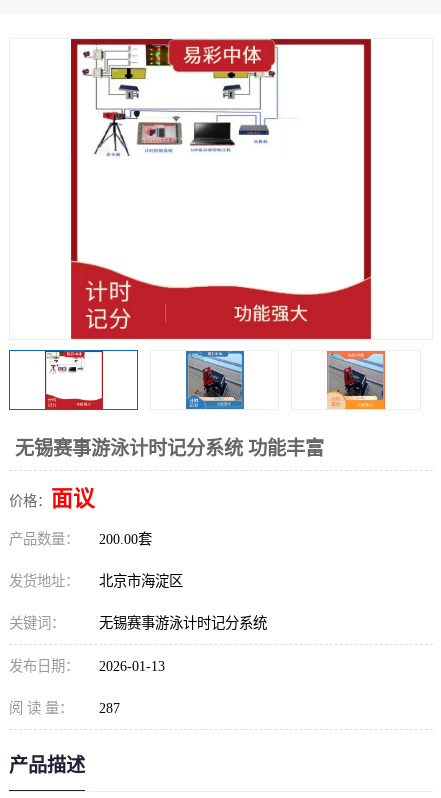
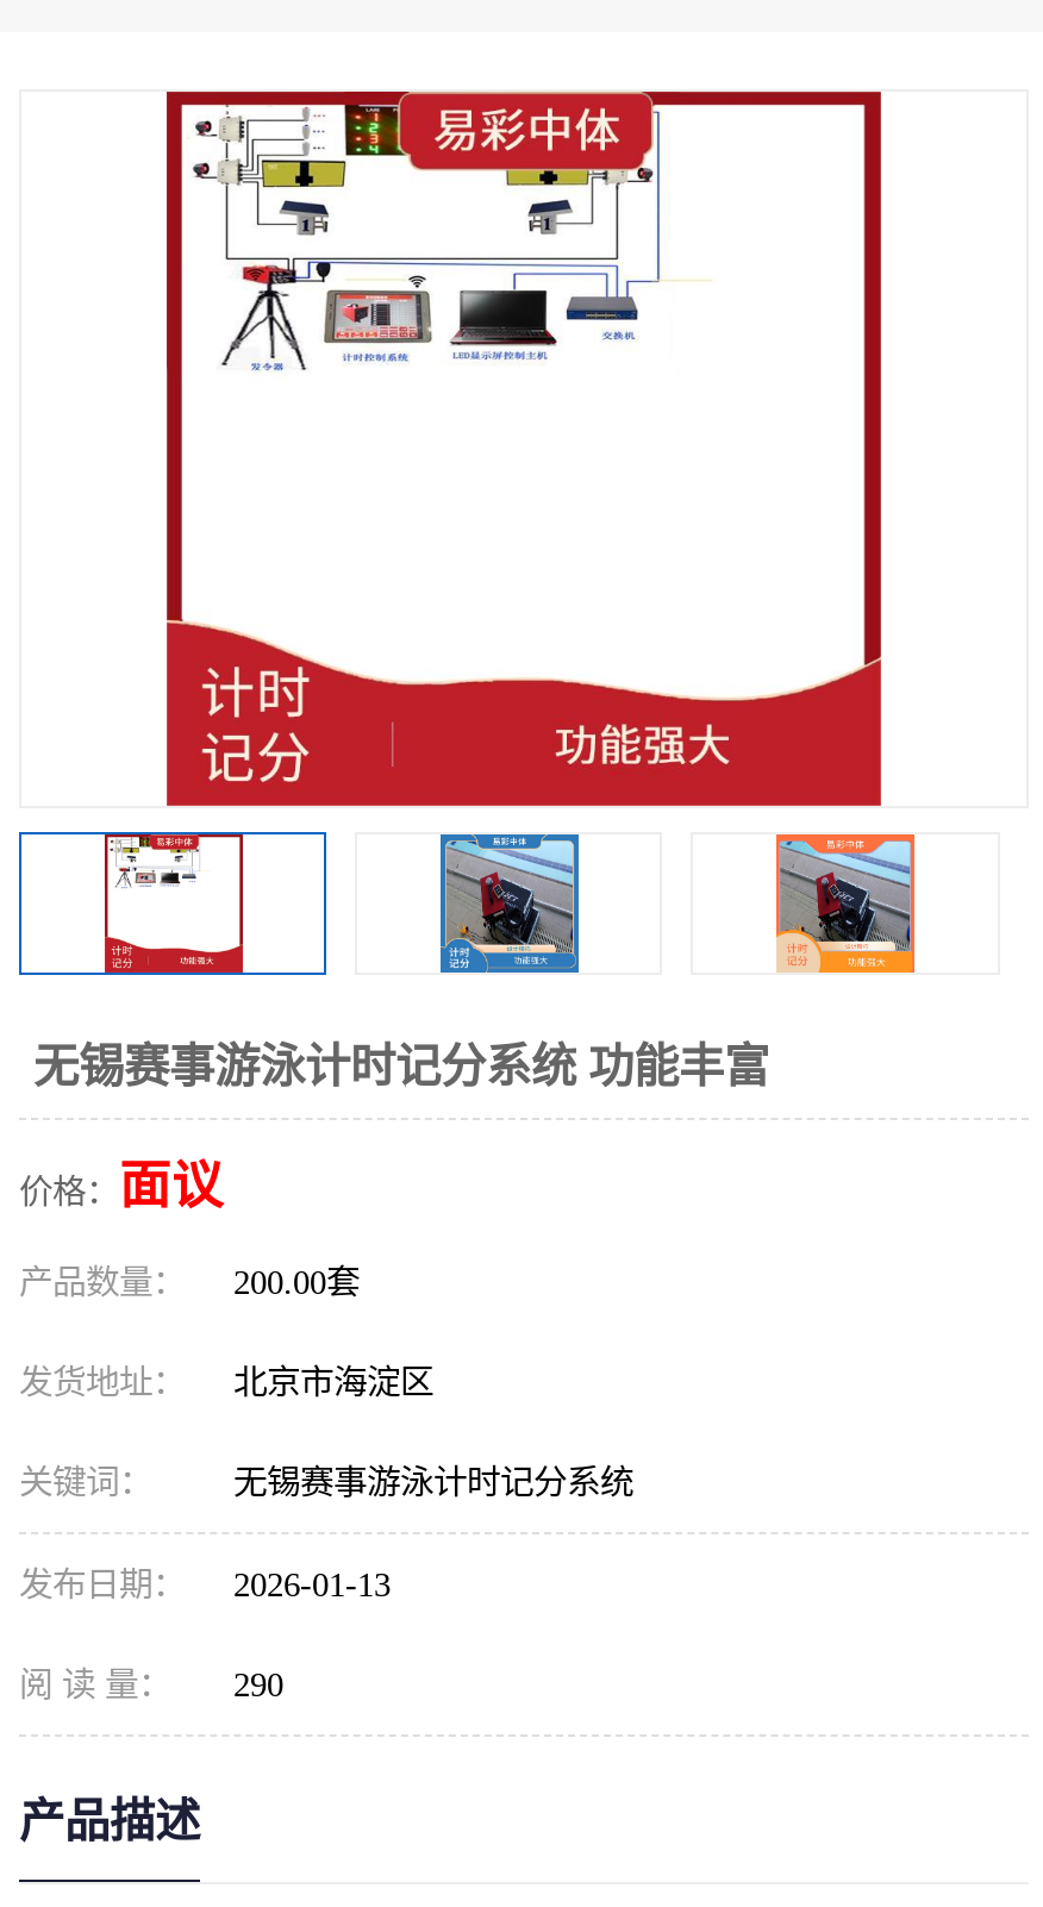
[9,700,120,716] 阅 读 量： 287 -> [19,1665,283,1703] 阅 读 量： 290

